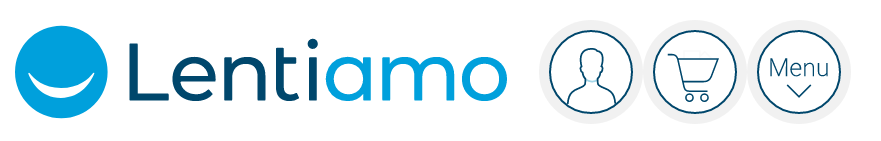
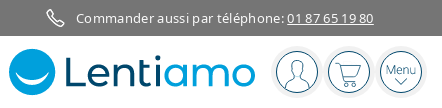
none -> [76,9,374,27] Commander aussi par téléphone: 01 87 65 19 80

